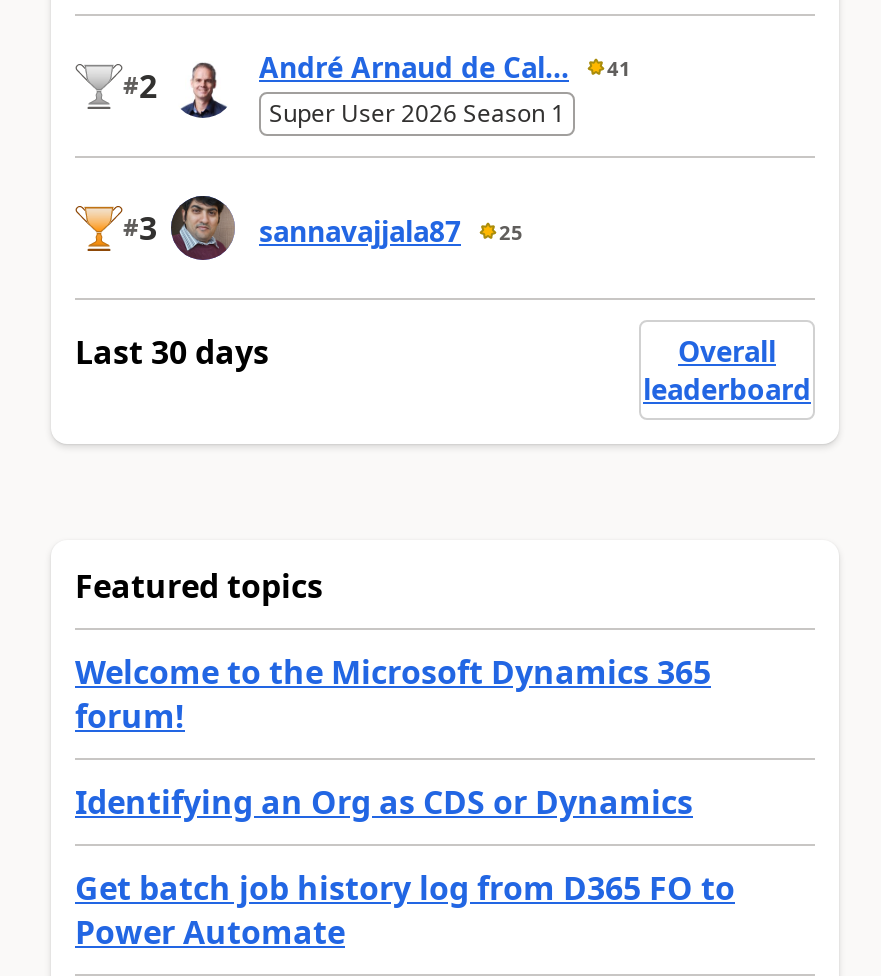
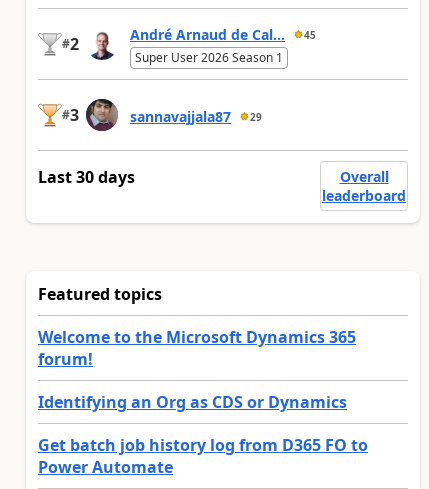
[259,48,631,86] André Arnaud de Cal... 41 -> [130,25,316,44] André Arnaud de Cal... 45
[259,212,523,250] sannavajjala87 25 -> [130,107,262,126] sannavajjala87 29

